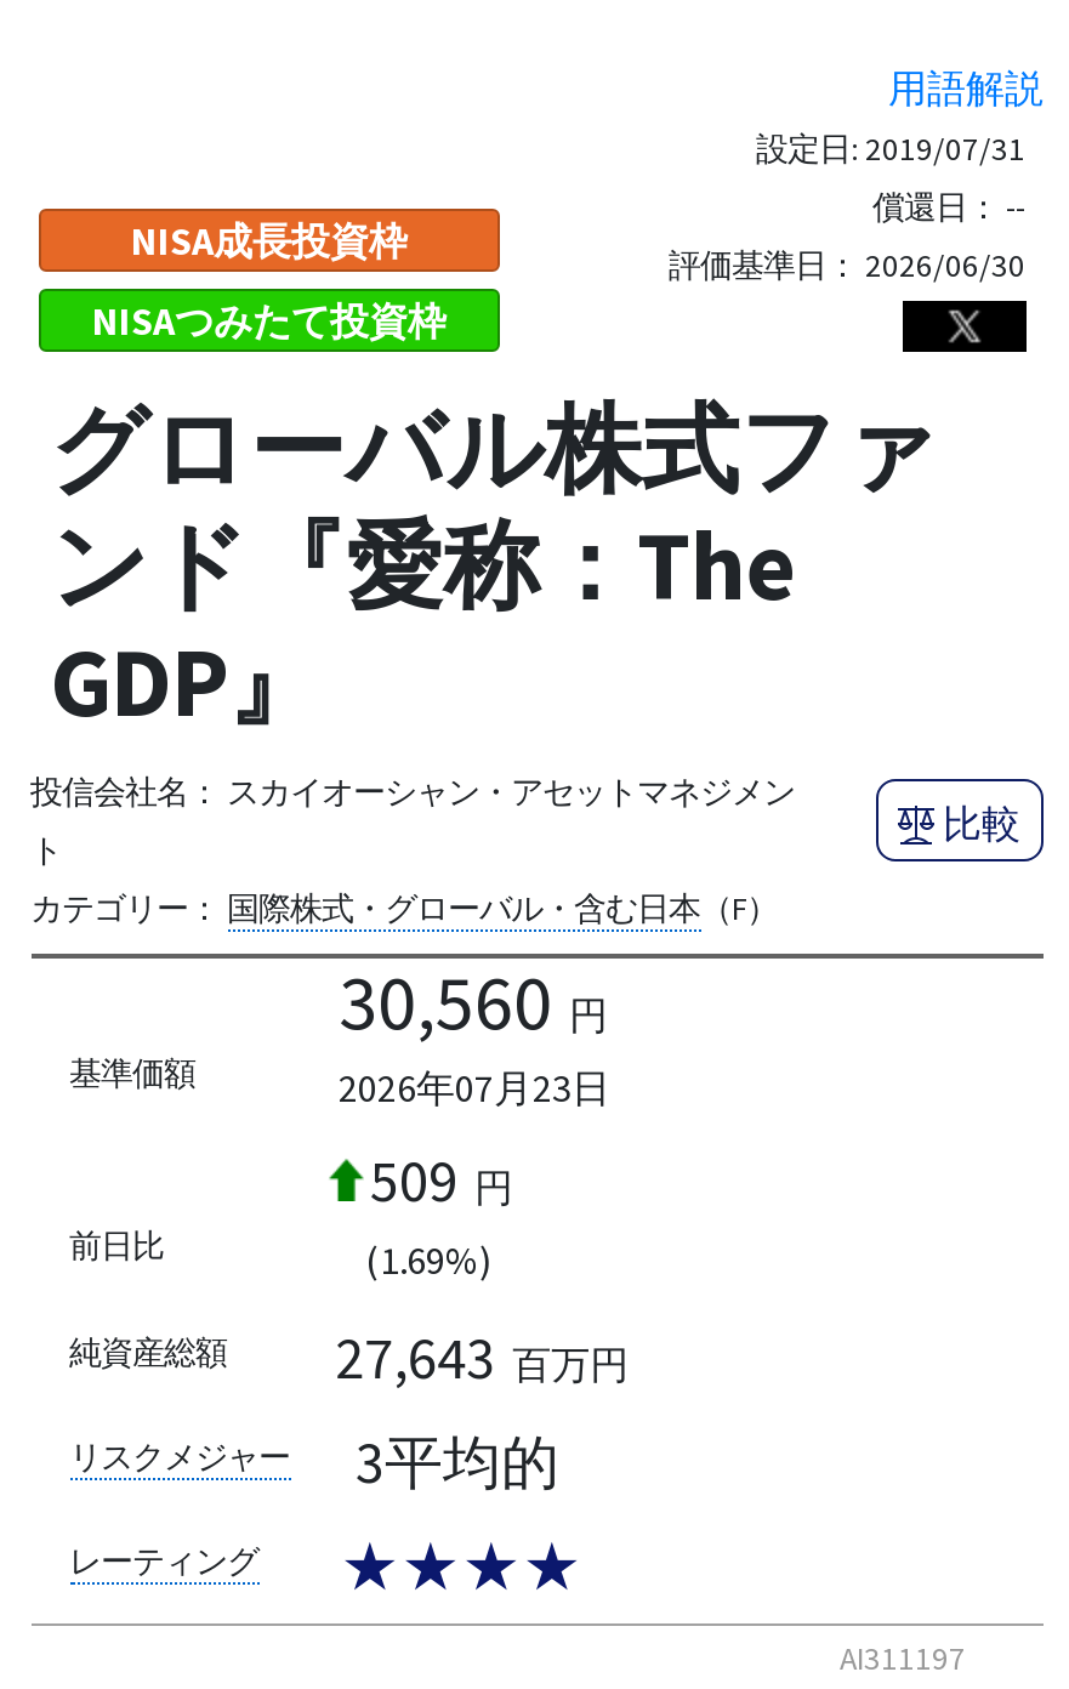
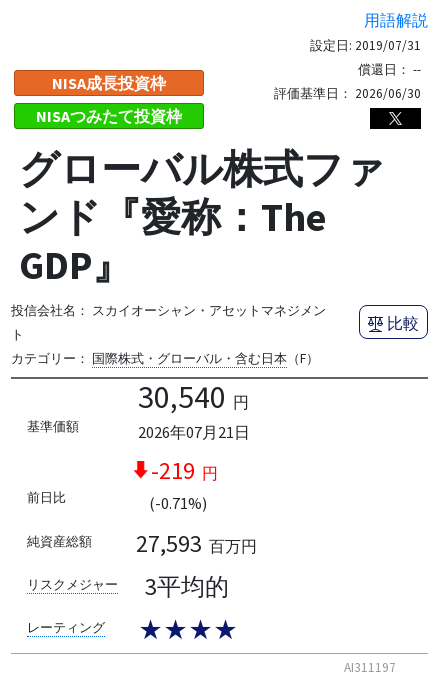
[339,953,608,1050] 30,560 円 -> [137,377,248,417] 30,540 円
[339,1062,610,1110] 2026年07月23日 -> [137,422,249,442] 2026年07月21日
[370,1142,513,1217] 509 円 -> [150,455,217,486] -219 円
[365,1234,491,1283] (1.69%) -> [148,493,206,513] (-0.71%)
[335,1320,629,1395] 27,643 百万円 -> [136,528,257,559] 27,593 百万円

